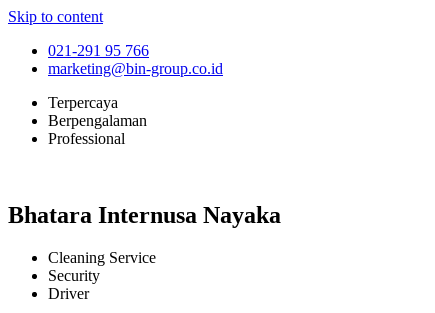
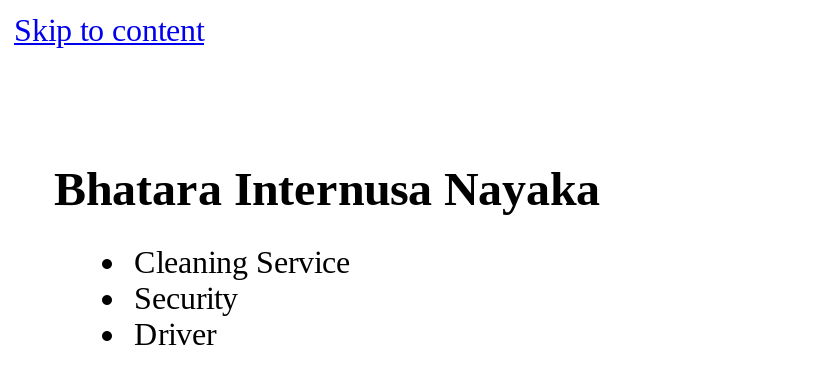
[48,42,223,147] 021-291 95 766 | marketing@bin-group.co.id | Terpercaya | Berpengalaman | Professional -> none

